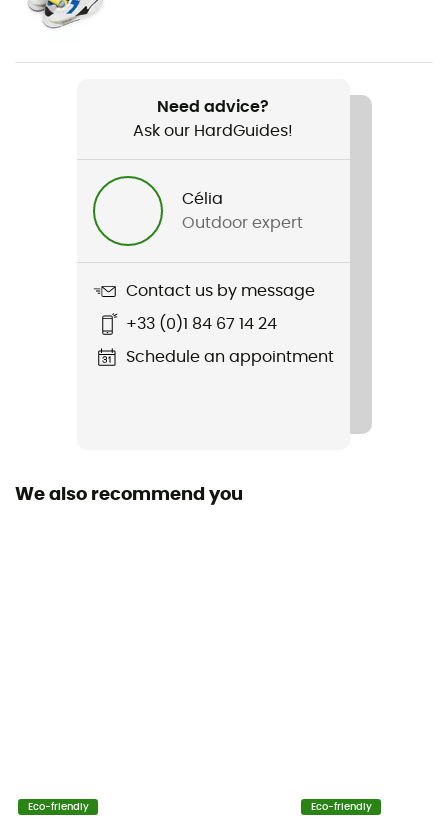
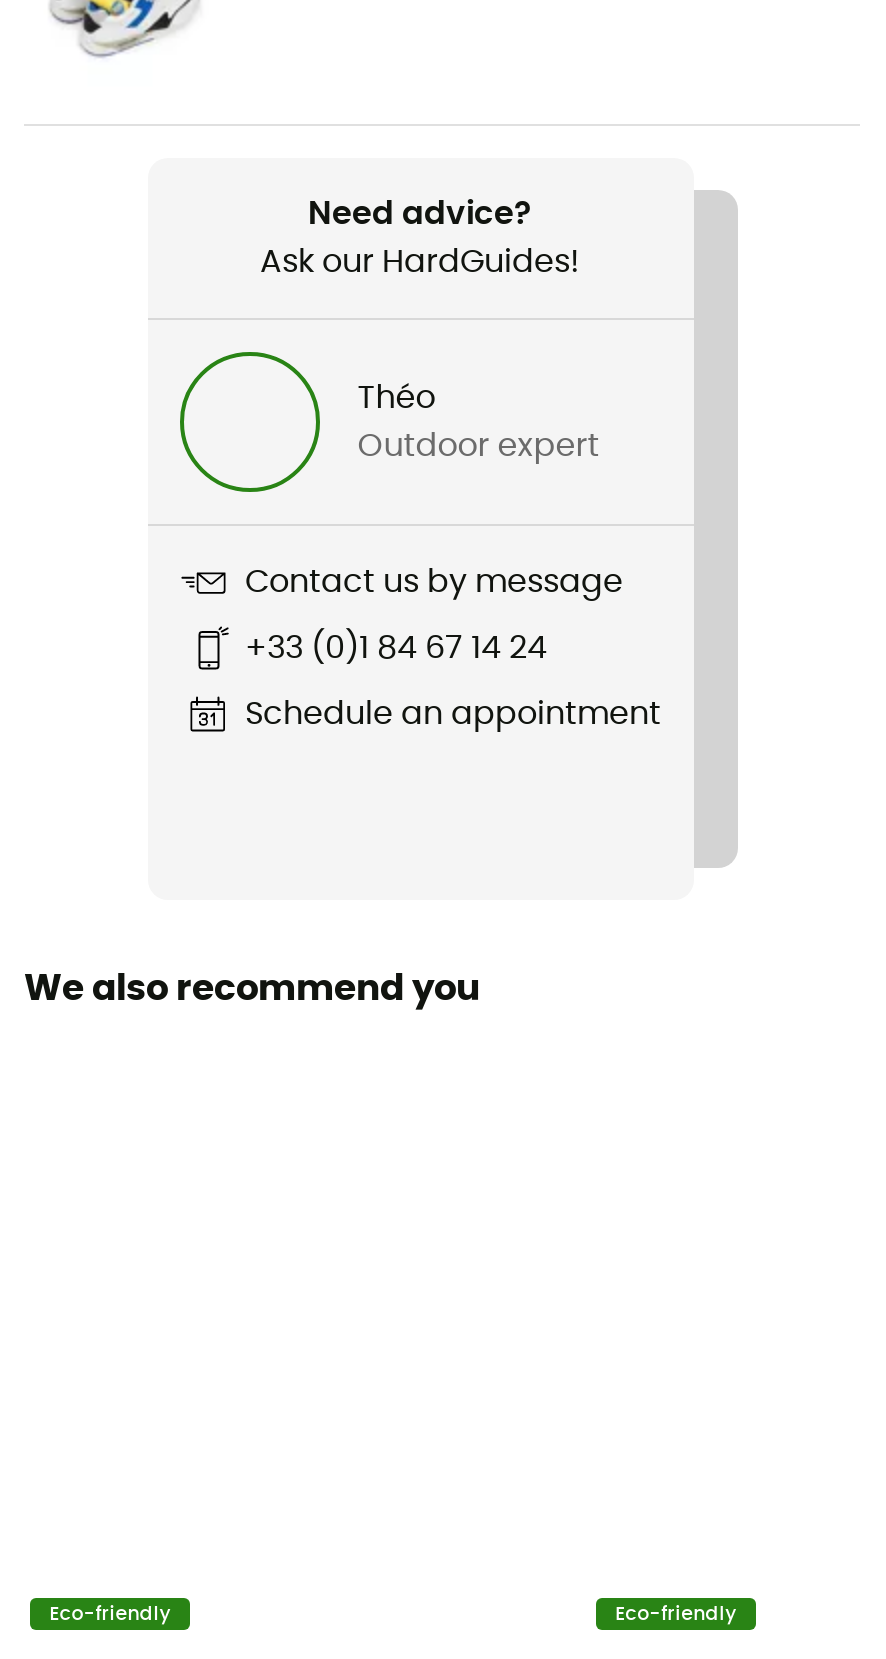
[182,191,223,207] Célia -> [357,381,435,413] Théo

